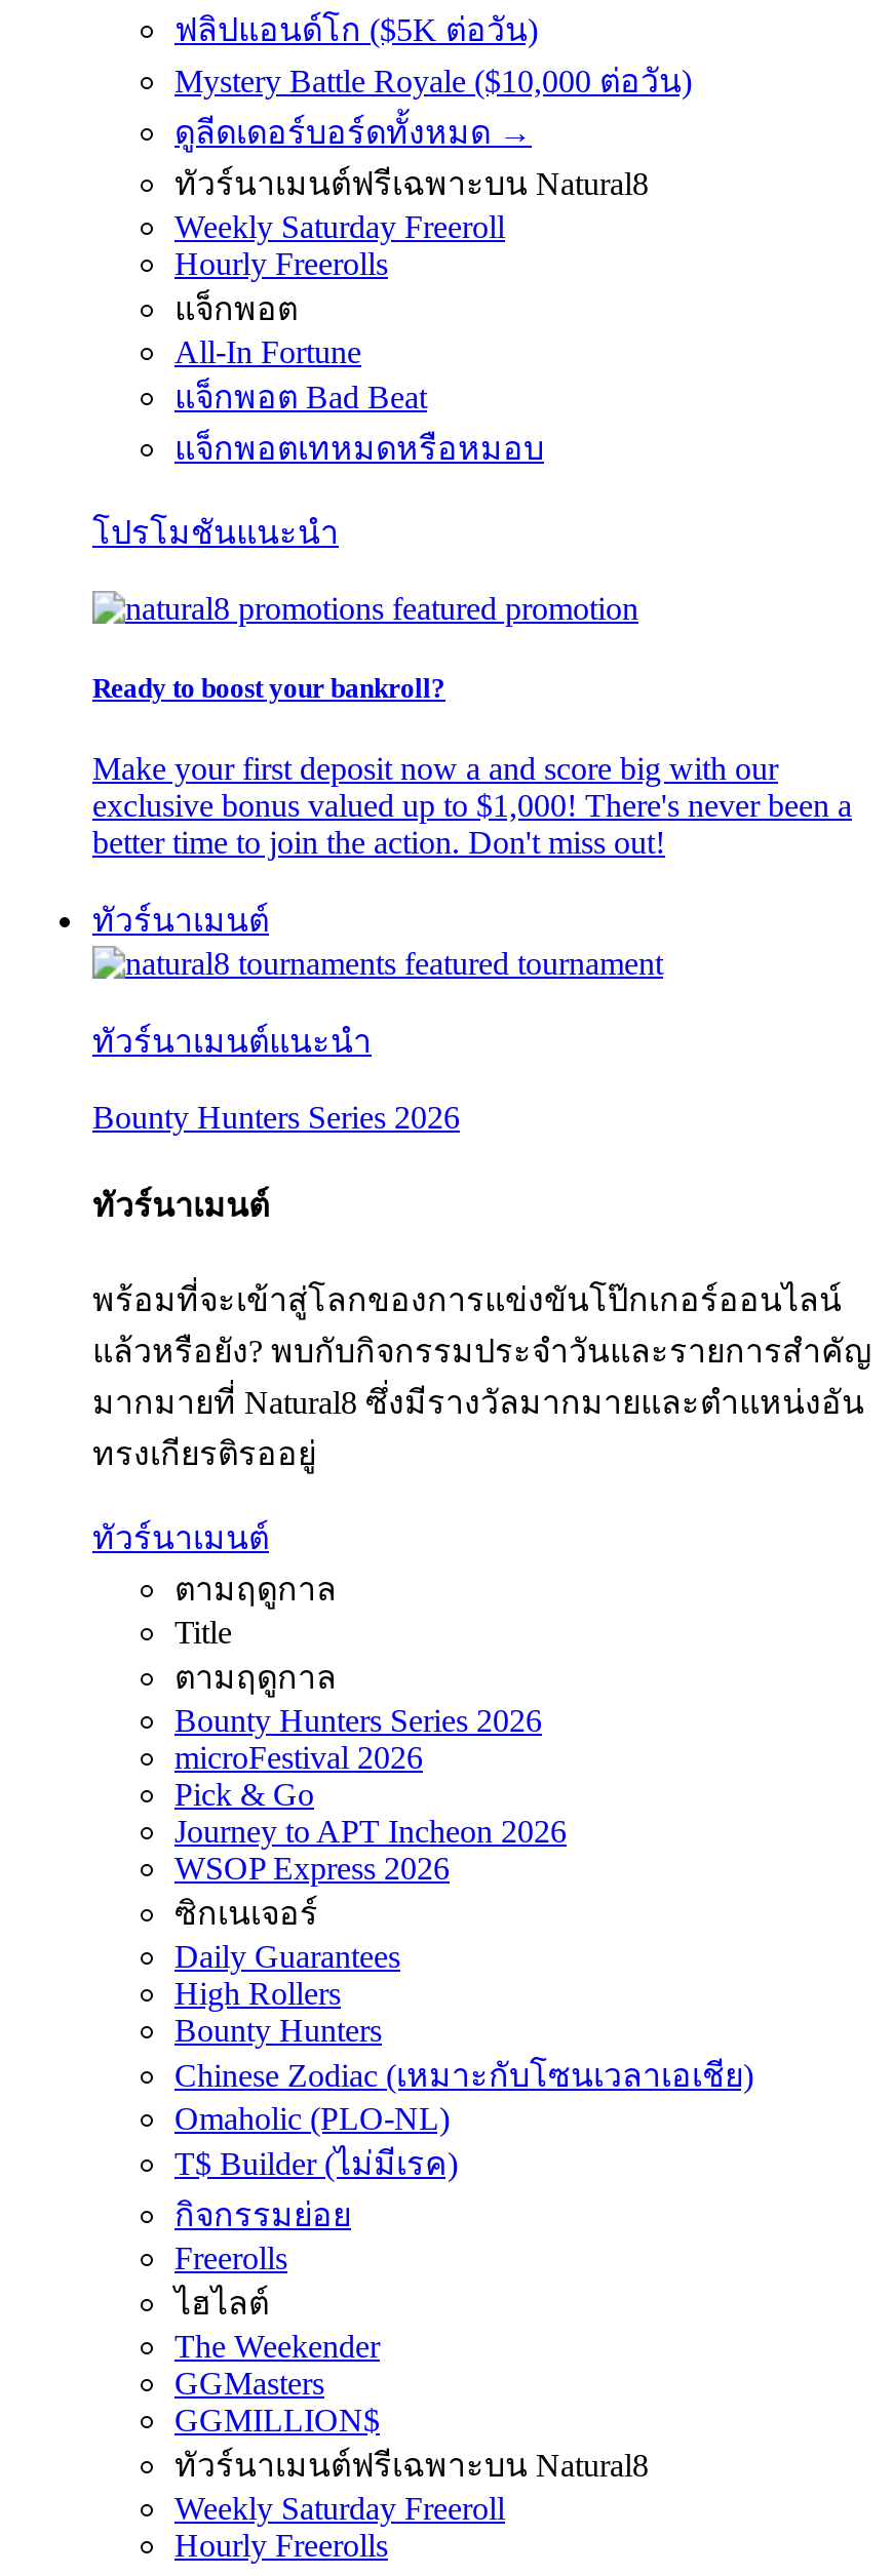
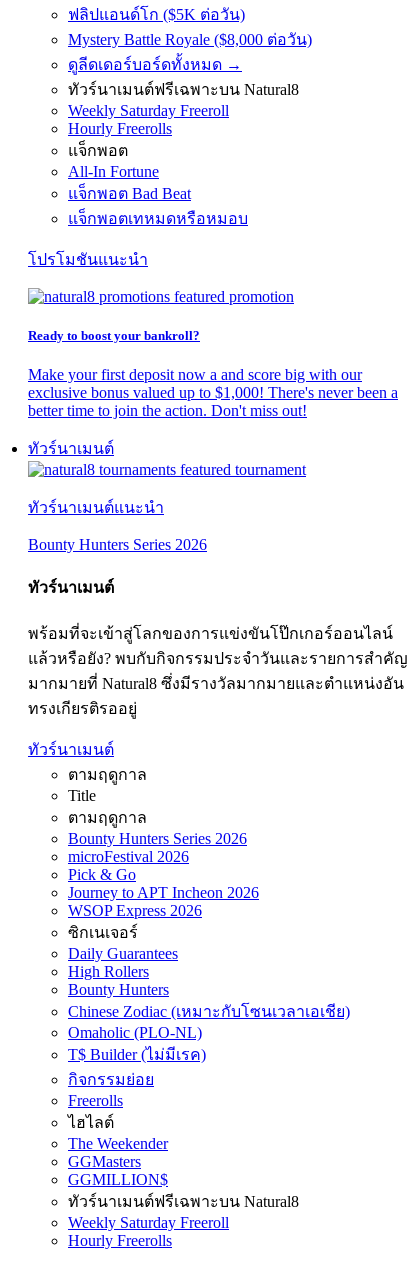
[174,63,692,97] Mystery Battle Royale ($10,000 ต่อวัน) -> [68,30,312,47] Mystery Battle Royale ($8,000 ต่อวัน)

